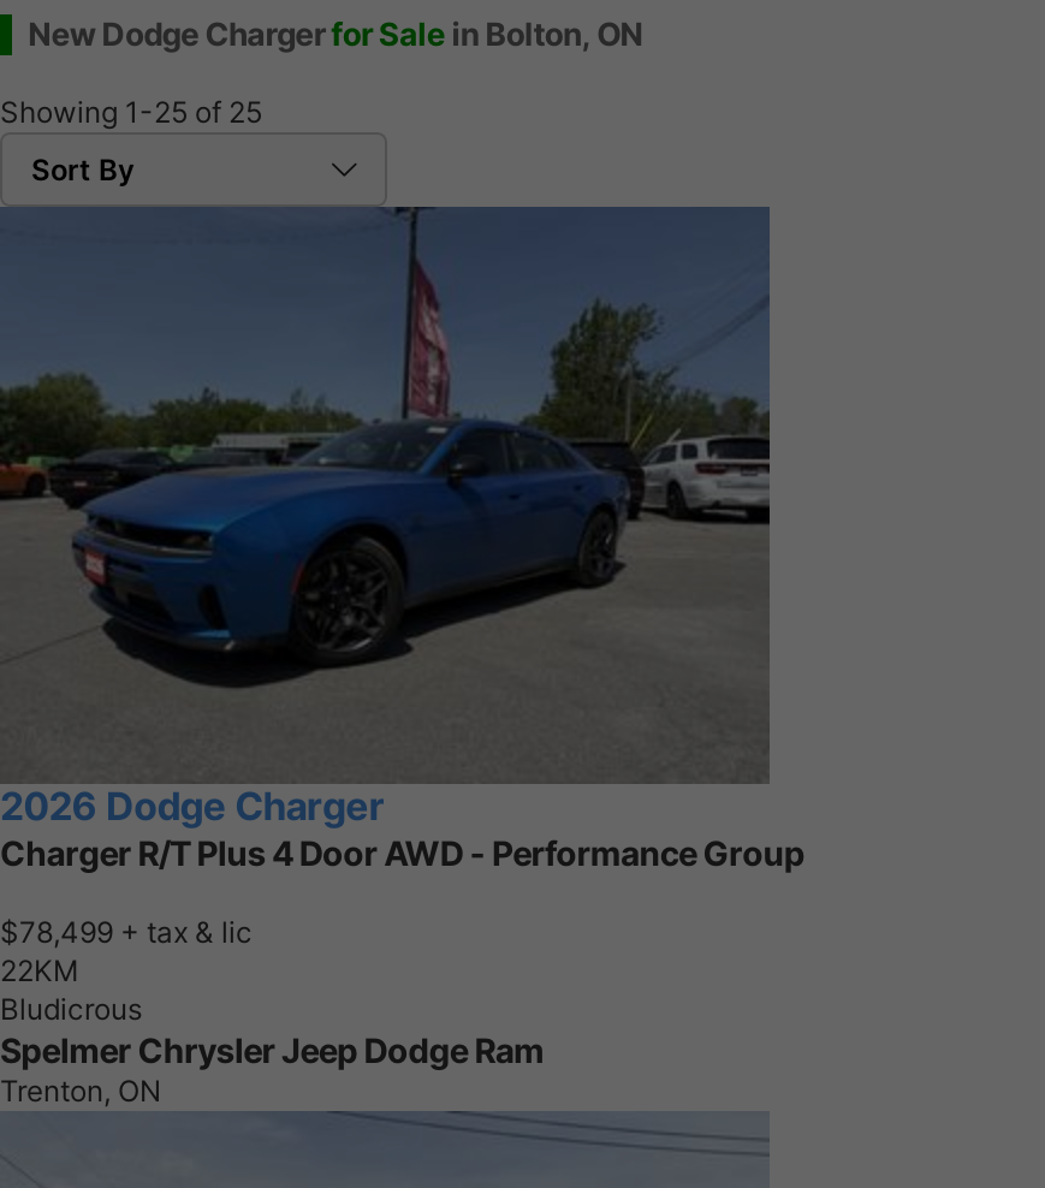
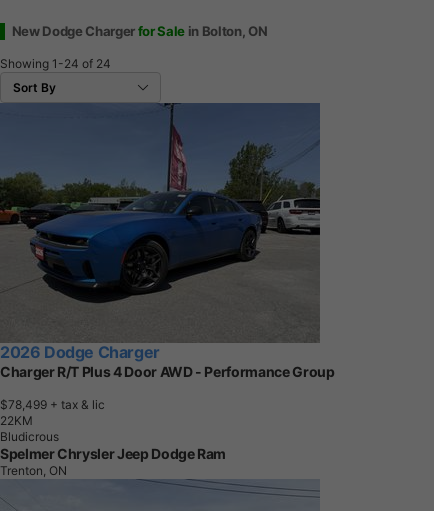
[0,94,262,130] Showing 1-25 of 25 -> [0,56,111,71] Showing 1-24 of 24

